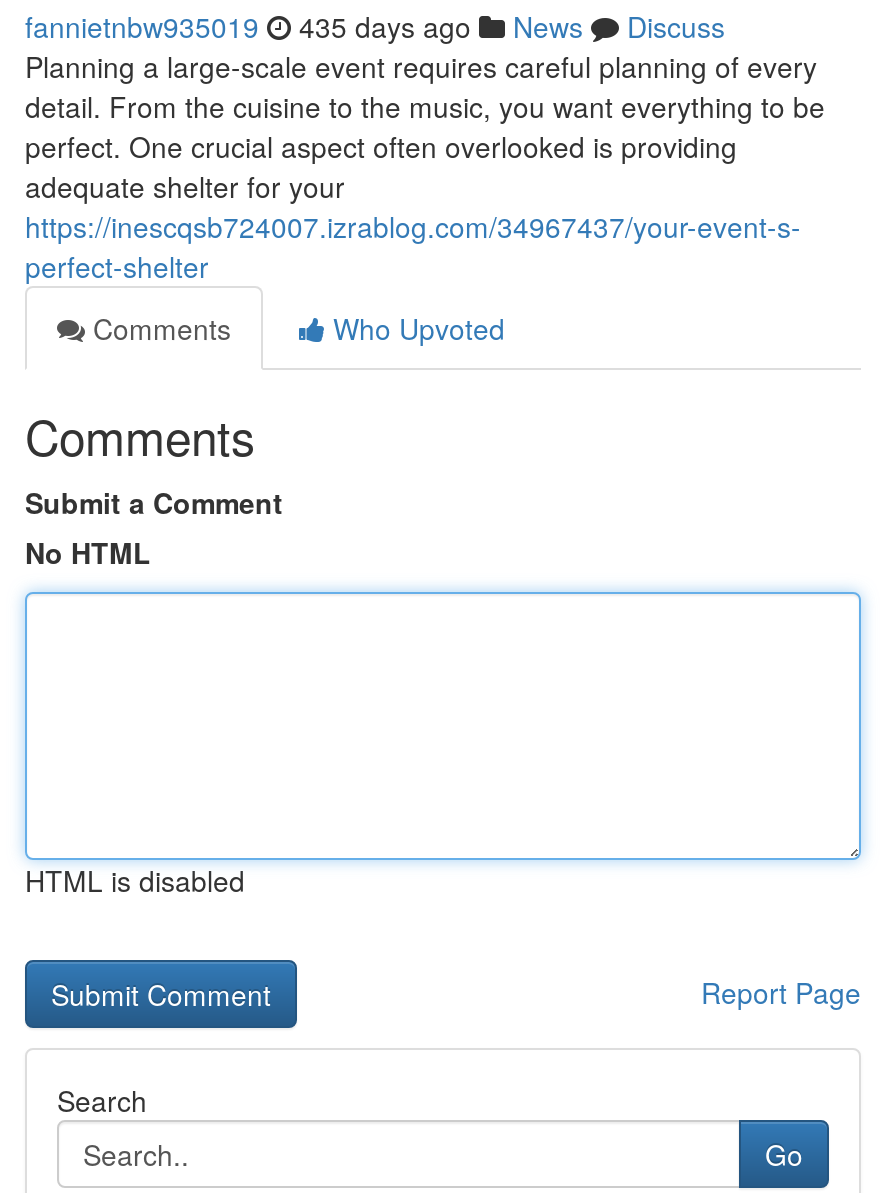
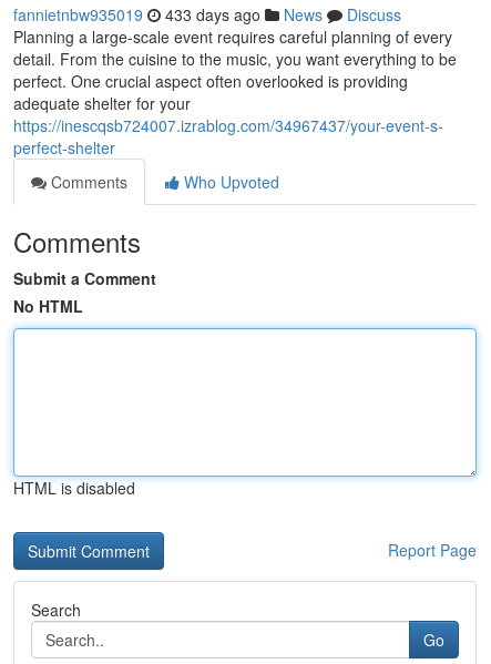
[25,6,725,46] fannietnbw935019 435 days ago News Discuss -> [13,3,401,25] fannietnbw935019 433 days ago News Discuss

